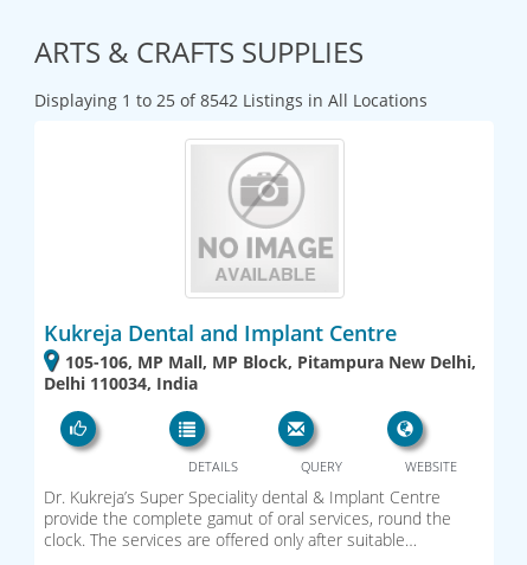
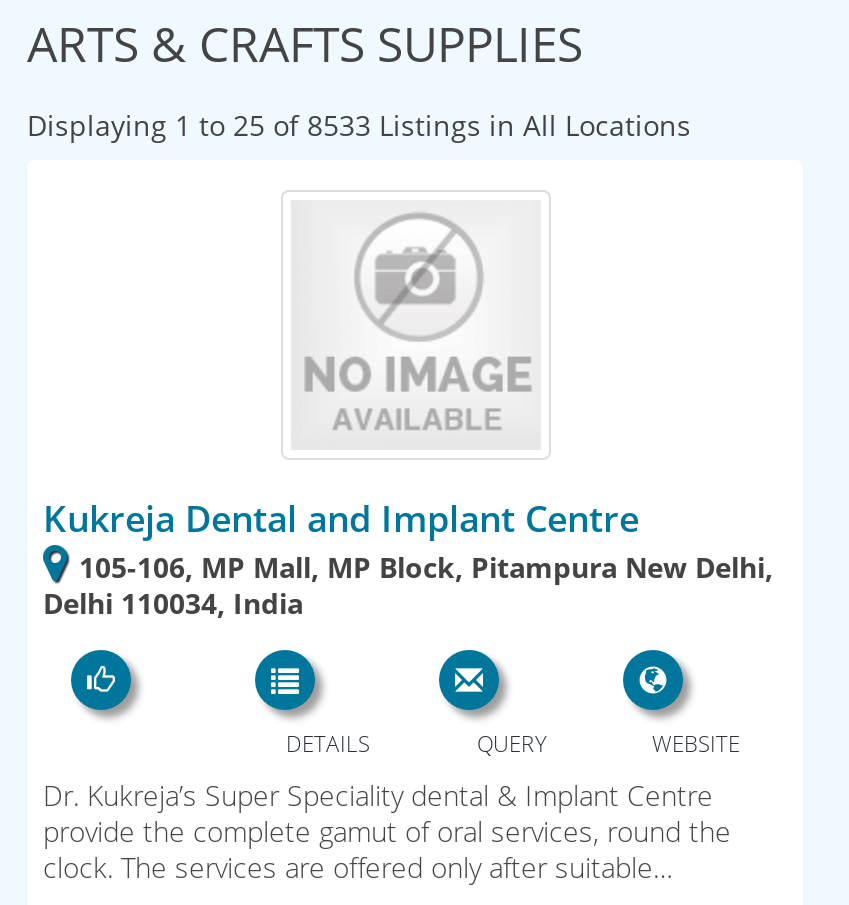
[34,89,428,111] Displaying 1 to 25 of 8542 Listings in All Locations -> [27,106,691,144] Displaying 1 to 25 of 8533 Listings in All Locations

